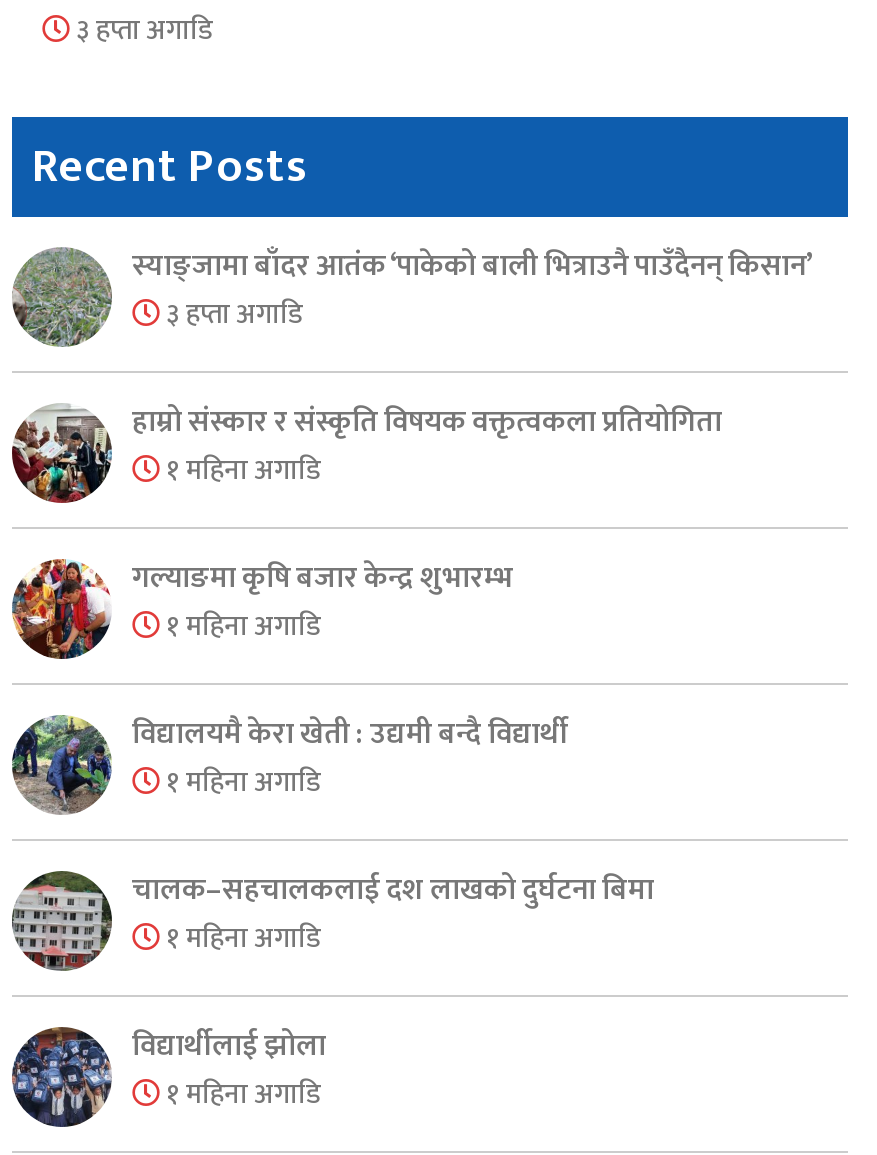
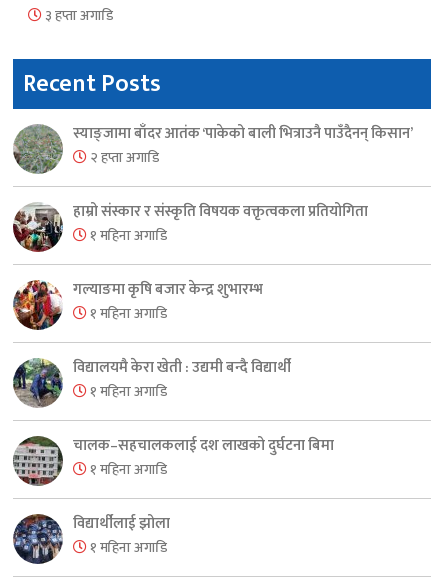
[160,292,302,338] ३ हप्ता अगाडि -> [87,146,159,169] २ हप्ता अगाडि

